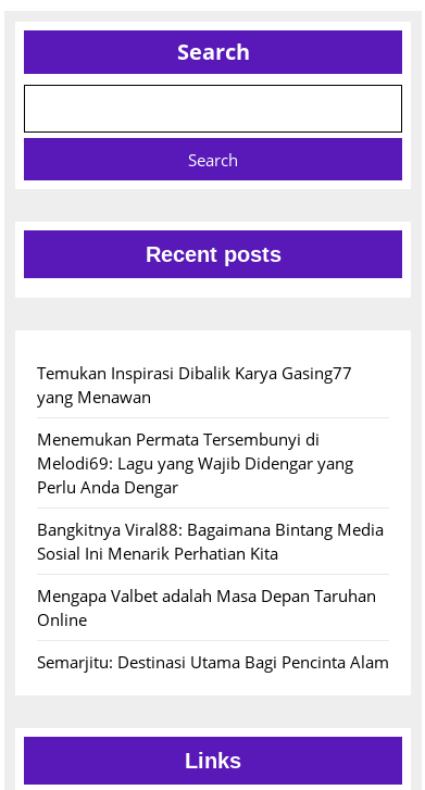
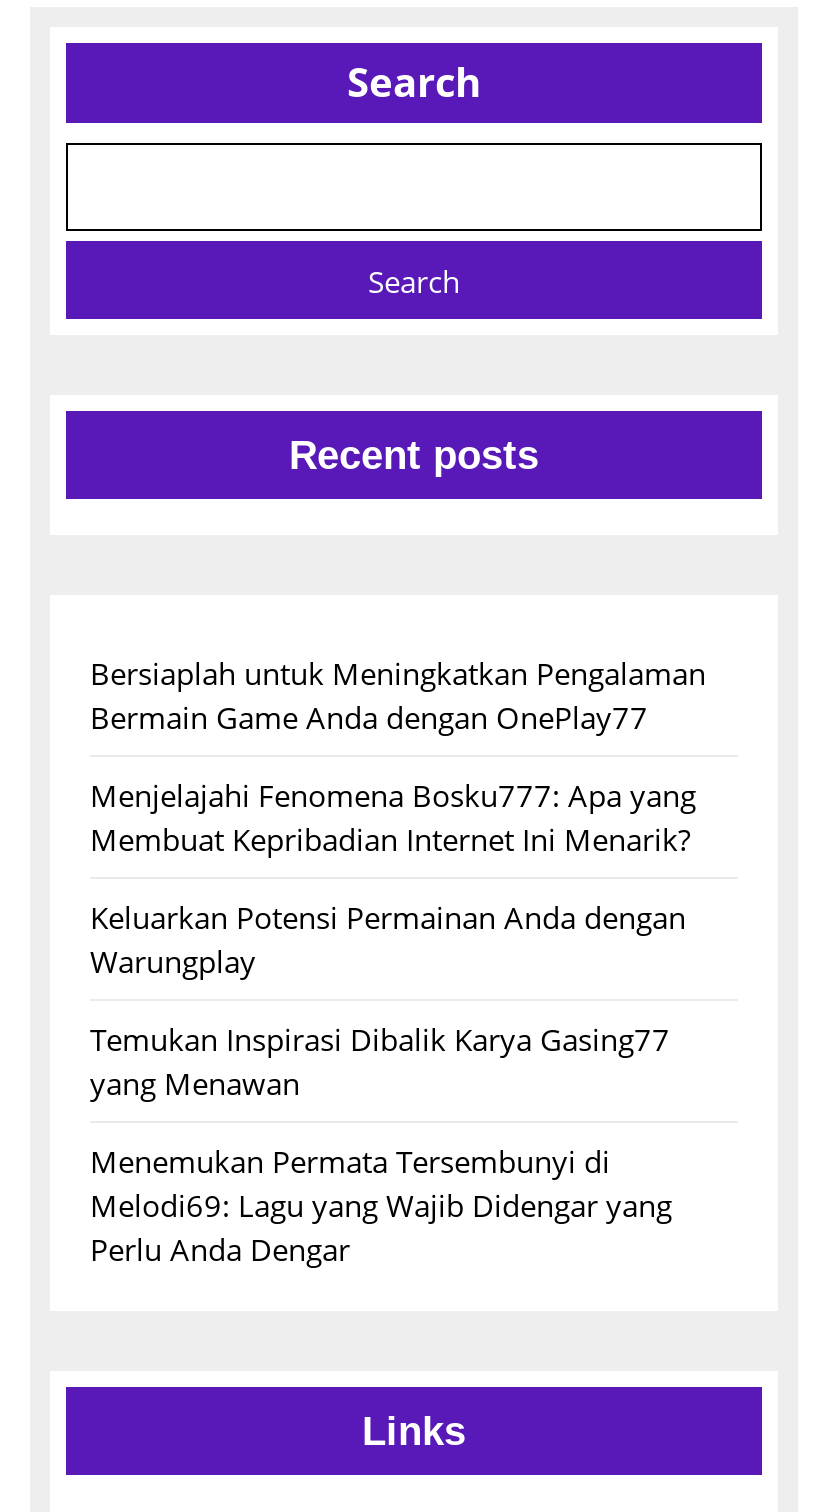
none -> [90,653,706,981] Bersiaplah untuk Meningkatkan Pengalaman | Bermain Game Anda dengan OnePlay77 | Menjelajahi Fenomena Bosku777: Apa yang | Membuat Kepribadian Internet Ini Menarik? | Keluarkan Potensi Permainan Anda dengan | Warungplay
moved [37,362,353,498] -> [90,1019,672,1269]: Temukan Inspirasi Dibalik Karya Gasing77 | yang Menawan | Menemukan Permata Tersembunyi di | Melodi69: Lagu yang Wajib Didengar yang | Perlu Anda Dengar
[37,519,389,673] Bangkitnya Viral88: Bagaimana Bintang Media | Sosial Ini Menarik Perhatian Kita | Mengapa Valbet adalah Masa Depan Taruhan | Online | Semarjitu: Destinasi Utama Bagi Pencinta Alam -> none

